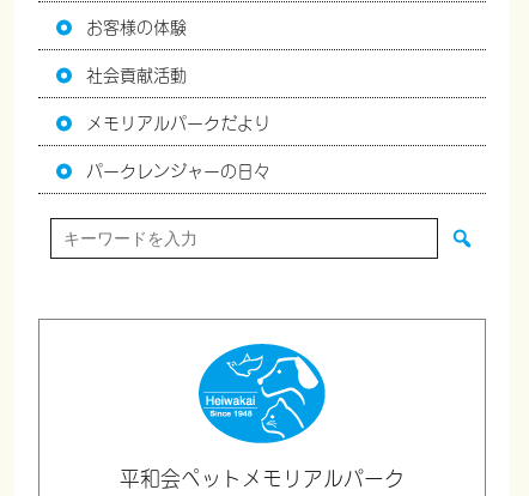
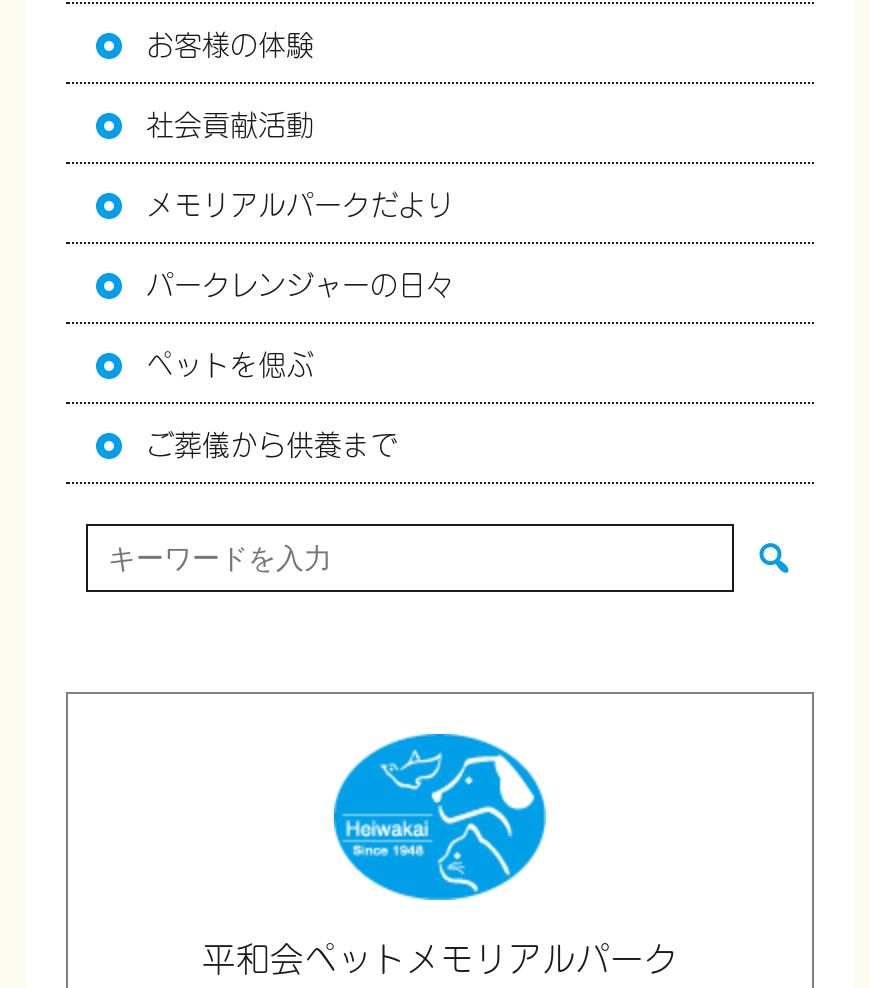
none -> [146,344,398,462] ペットを偲ぶ | ご葬儀から供養まで

